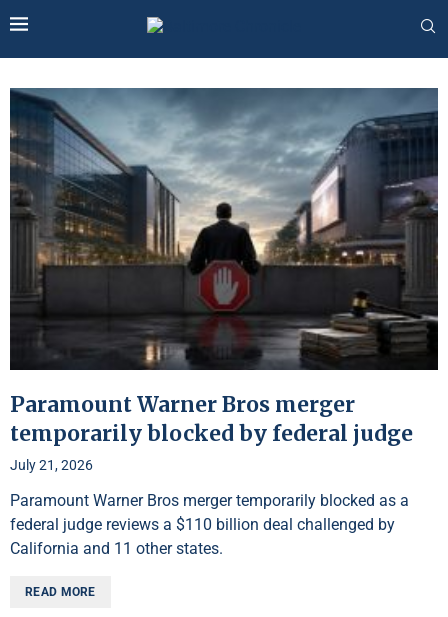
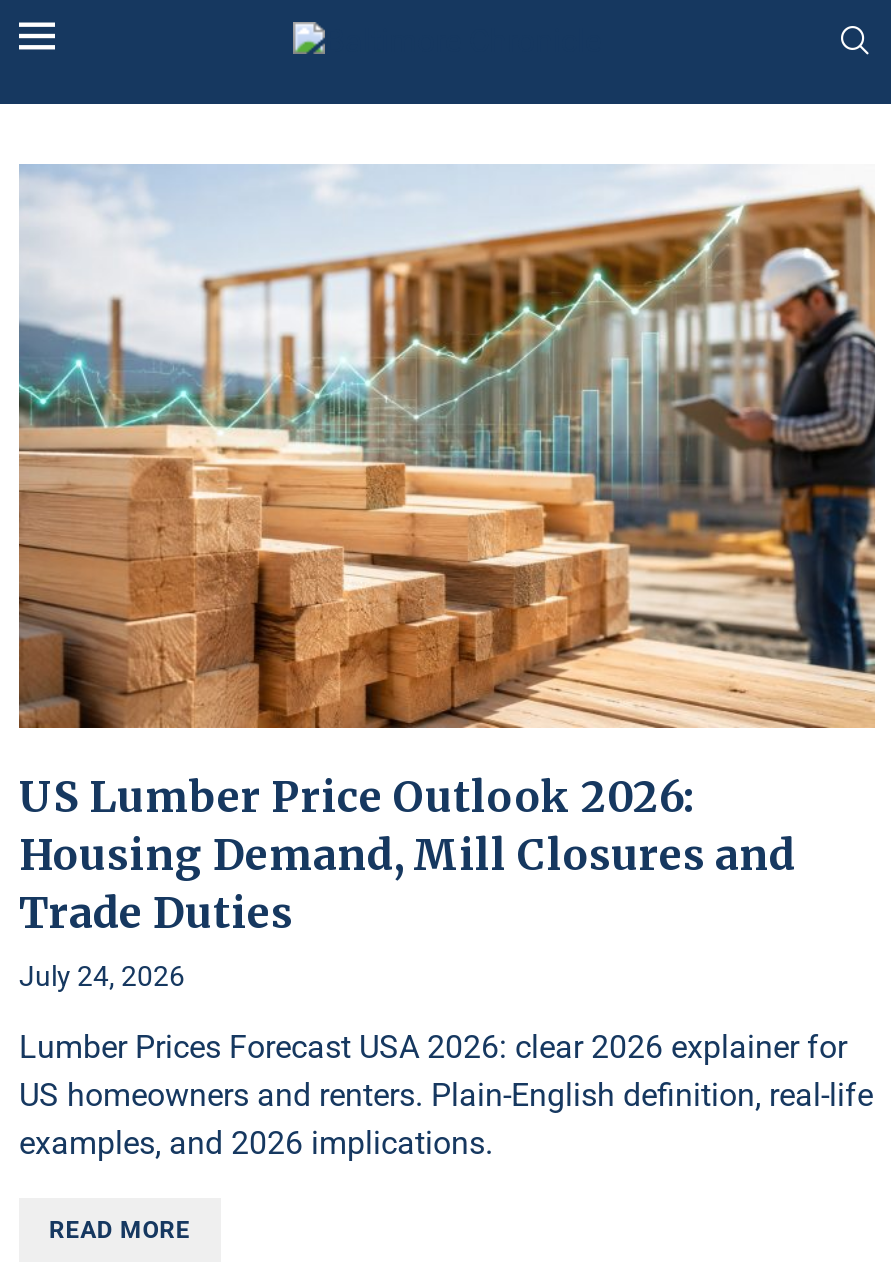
[9,87,439,473] [image] | Paramount Warner Bros merger | temporarily blocked by federal judge | July 21, 2026 -> [17,166,877,993] [image] | US Lumber Price Outlook 2026: | Housing Demand, Mill Closures and | Trade Duties | July 24, 2026
[10,491,409,558] Paramount Warner Bros merger temporarily blocked as a | federal judge reviews a $110 billion deal challenged by | California and 11 other states. -> [19,1029,873,1163] Lumber Prices Forecast USA 2026: clear 2026 explainer for | US homeowners and renters. Plain-English definition, real-life | examples, and 2026 implications.

